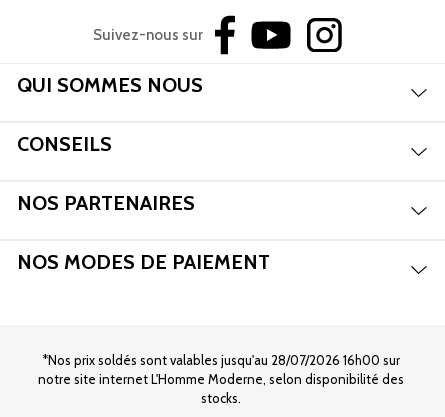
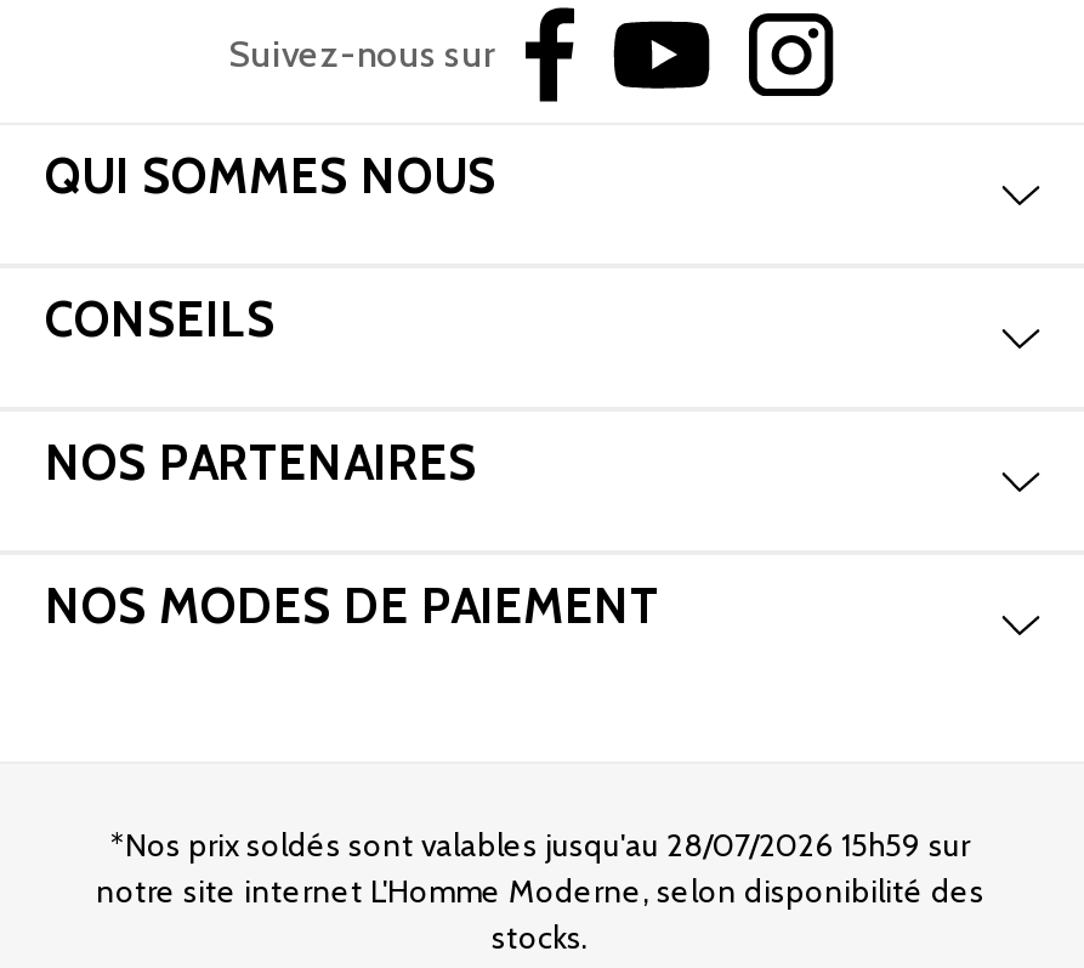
[42,352,400,368] *Nos prix soldés sont valables jusqu'au 28/07/2026 16h00 sur -> [110,825,970,864] *Nos prix soldés sont valables jusqu'au 28/07/2026 15h59 sur

